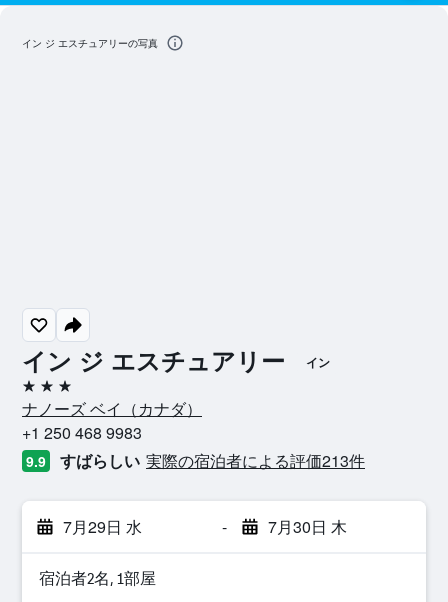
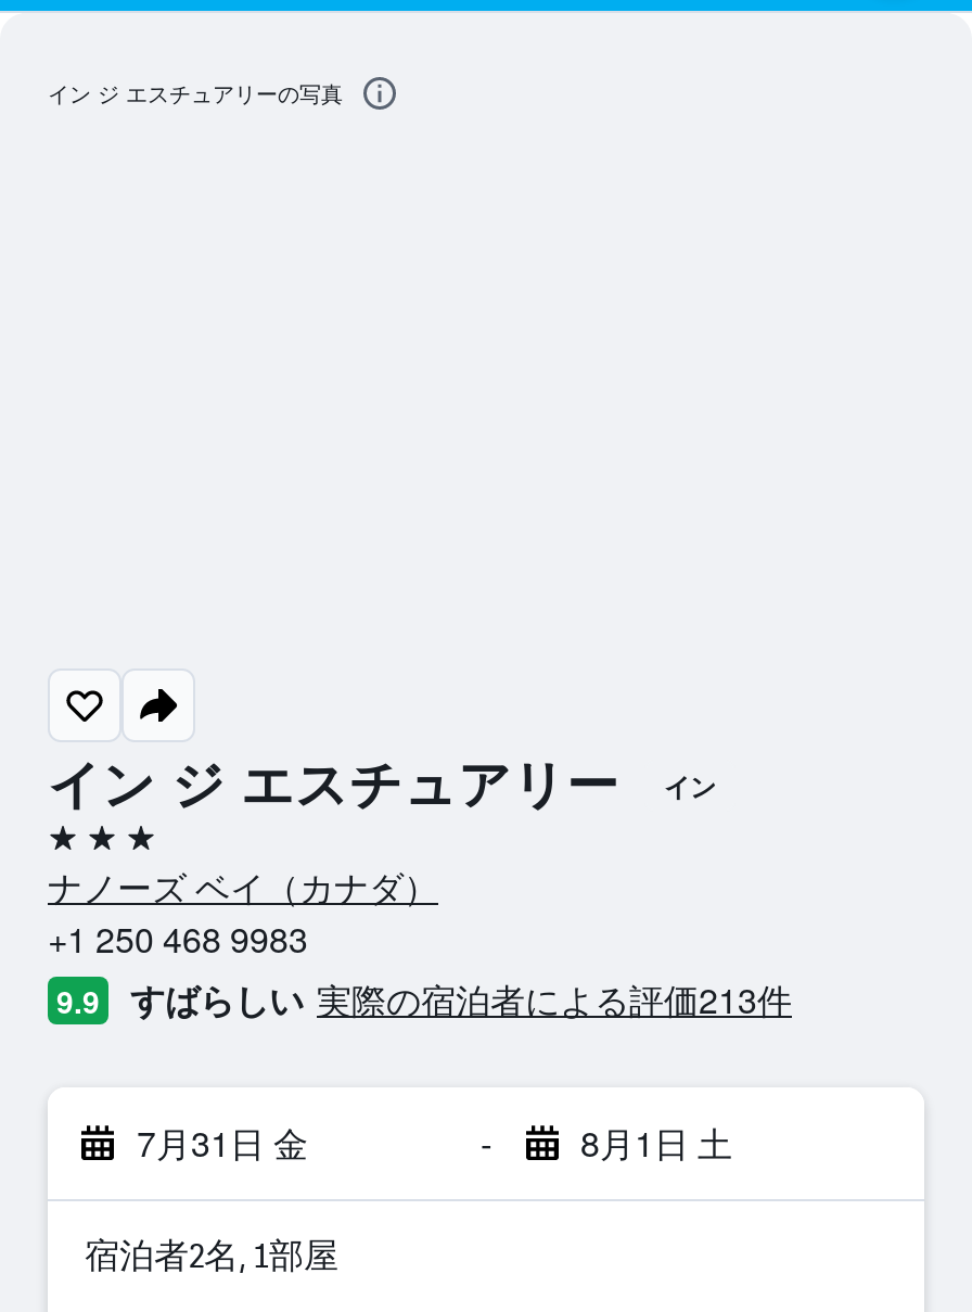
[63,515,142,538] 7月29日 水 -> [137,1118,308,1168] 7月31日 金
[267,515,346,538] 7月30日 木 -> [580,1118,732,1168] 8月1日 土

